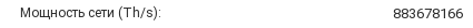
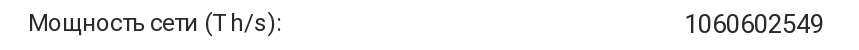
[393,6,463,22] 883678166 -> [684,10,824,40] 1060602549

